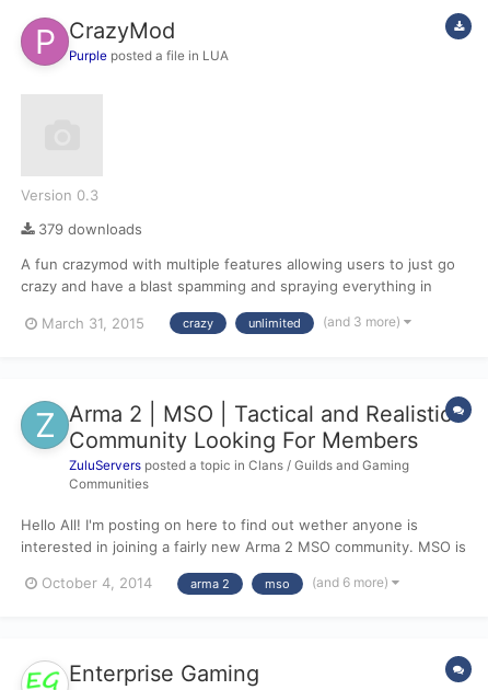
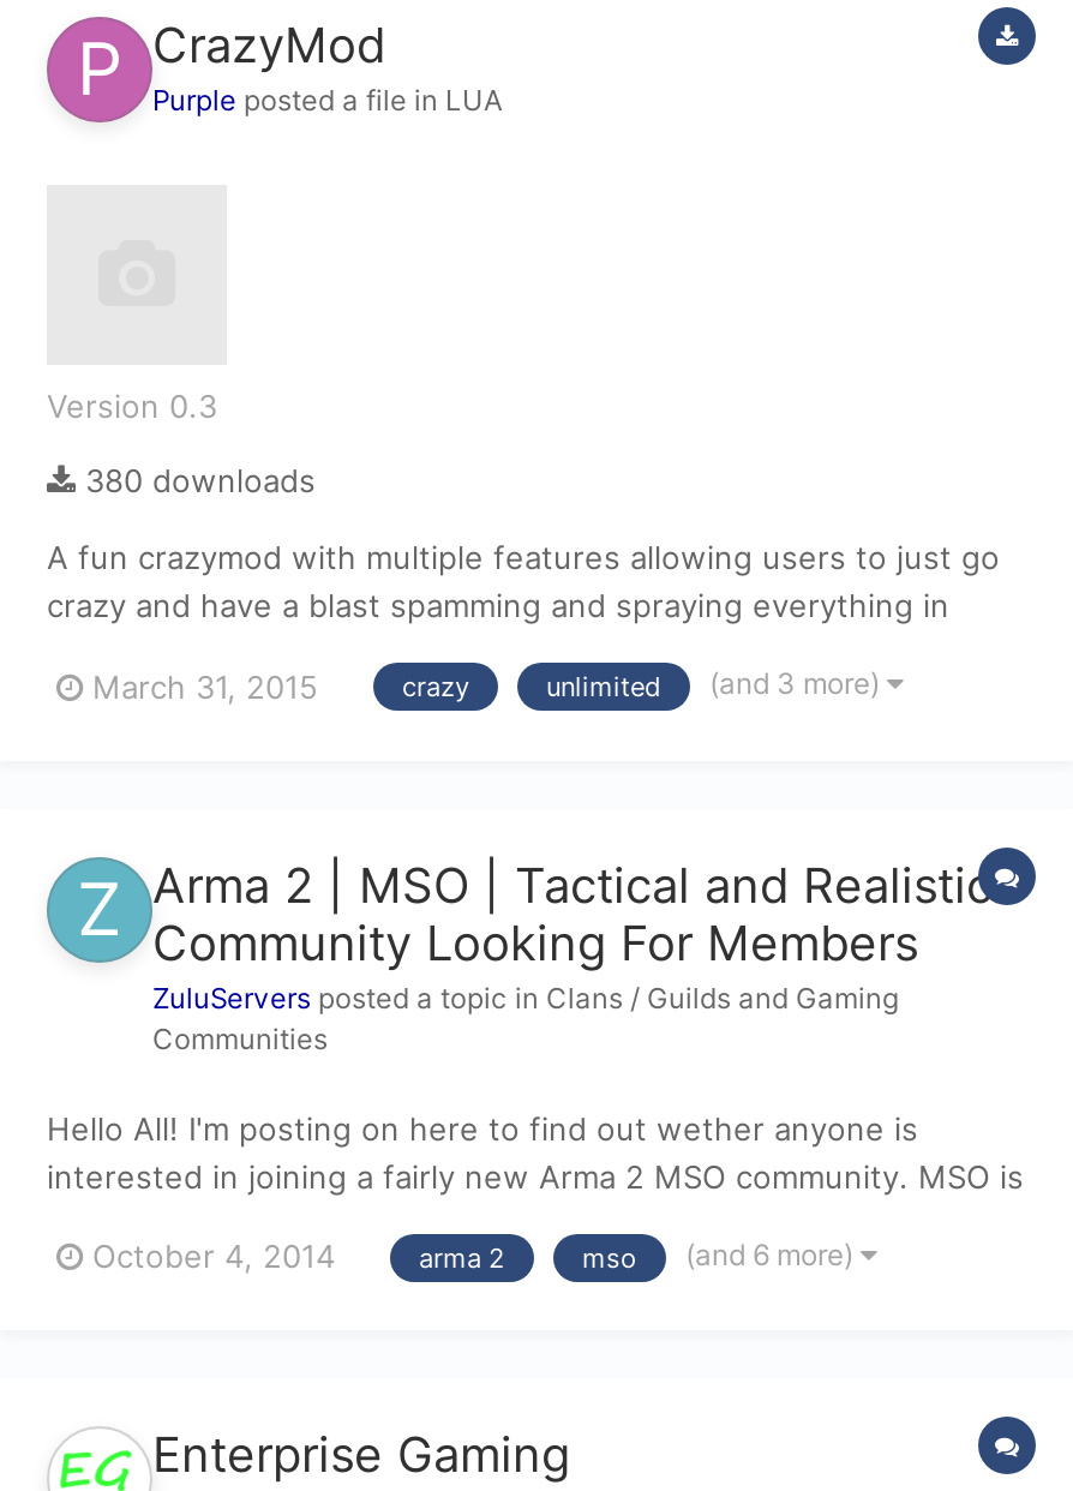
[34,220,142,238] 379 downloads -> [76,461,316,500] 380 downloads

